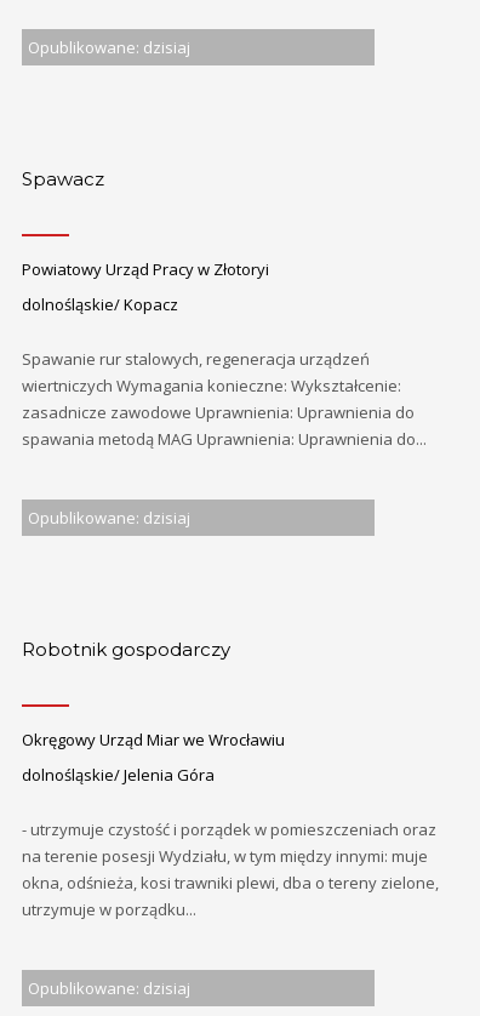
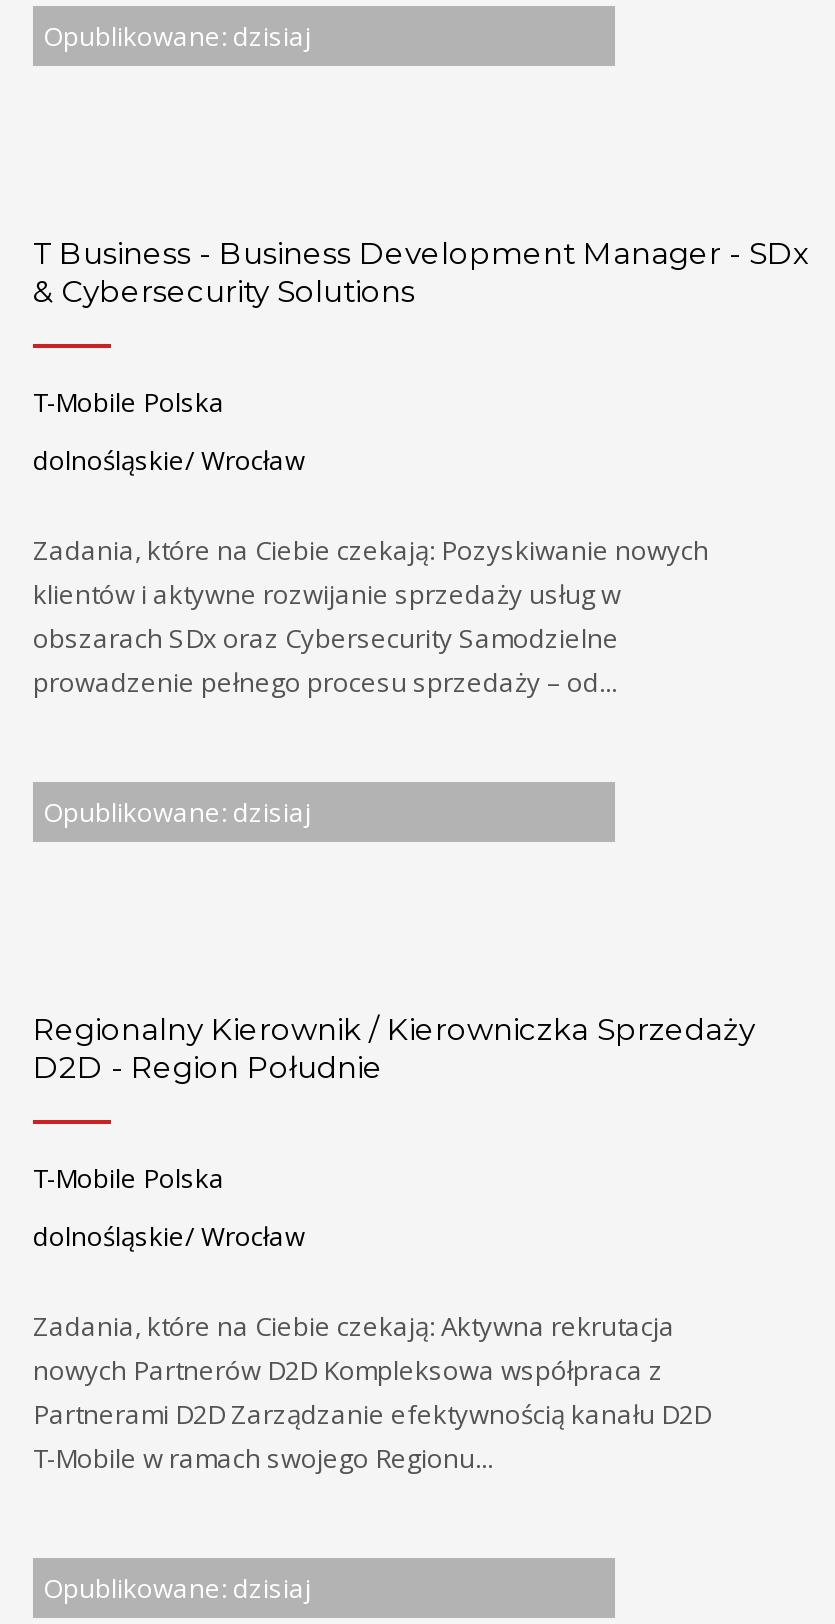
[22,167,104,190] Spawacz -> [33,233,809,309] T Business - Business Development Manager - SDx | & Cybersecurity Solutions
[22,258,269,280] Powiatowy Urząd Pracy w Złotoryi -> [33,384,225,420] T-Mobile Polska
[22,293,178,315] dolnośląskie/ Kopacz -> [33,441,305,477] dolnośląskie/ Wrocław
[22,348,427,449] Spawanie rur stalowych, regeneracja urządzeń | wiertniczych Wymagania konieczne: Wykształcenie: | zasadnicze zawodowe Uprawnienia: Uprawnienia do | spawania metodą MAG Uprawnienia: Uprawnienia do... -> [33,531,709,699] Zadania, które na Ciebie czekają: Pozyskiwanie nowych | klientów i aktywne rozwijanie sprzedaży usług w | obszarach SDx oraz Cybersecurity Samodzielne | prowadzenie pełnego procesu sprzedaży – od...
[22,638,230,661] Robotnik gospodarczy -> [33,1010,755,1086] Regionalny Kierownik / Kierowniczka Sprzedaży | D2D - Region Południe
[22,729,285,751] Okręgowy Urząd Miar we Wrocławiu -> [33,1161,225,1197] T-Mobile Polska
[22,764,215,786] dolnośląskie/ Jelenia Góra -> [33,1218,305,1254] dolnośląskie/ Wrocław
[22,818,439,920] - utrzymuje czystość i porządek w pomieszczeniach oraz | na terenie posesji Wydziału, w tym między innymi: muje | okna, odśnieża, kosi trawniki plewi, dba o tereny zielone, | utrzymuje w porządku... -> [33,1308,711,1476] Zadania, które na Ciebie czekają: Aktywna rekrutacja | nowych Partnerów D2D Kompleksowa współpraca z | Partnerami D2D Zarządzanie efektywnością kanału D2D | T-Mobile w ramach swojego Regionu...

